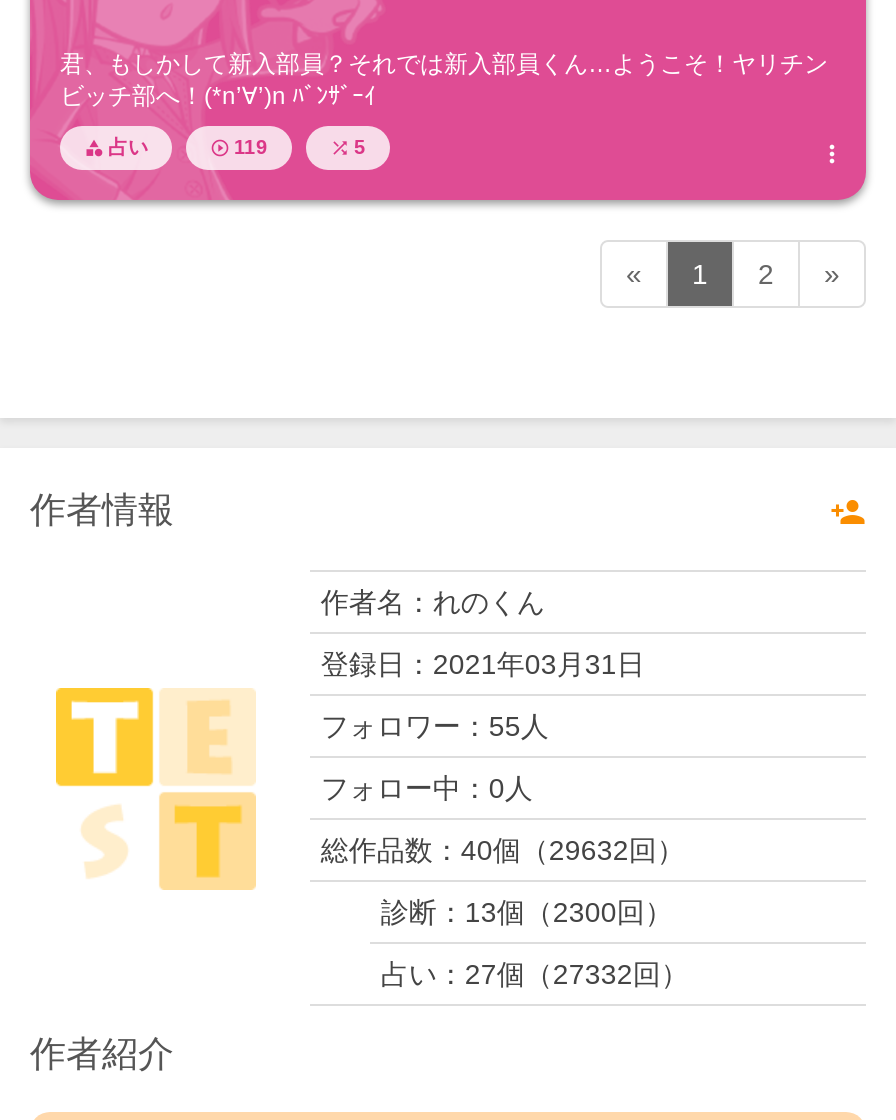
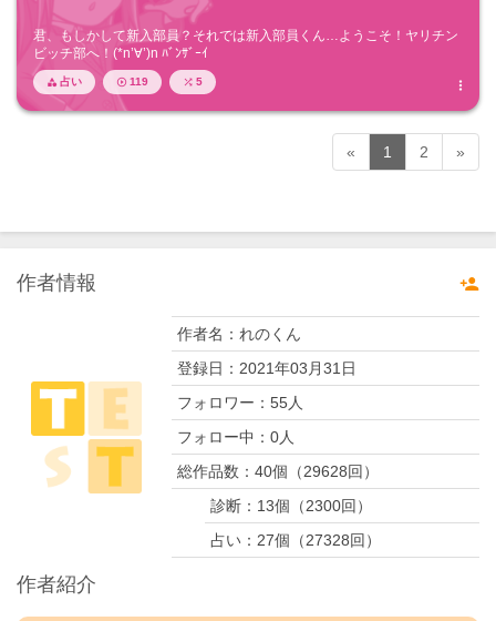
[321,835,685,867] 総作品数：40個（29632回） -> [178,463,379,481] 総作品数：40個（29628回）
[381,959,689,991] 占い：27個（27332回） -> [211,532,381,549] 占い：27個（27328回）

